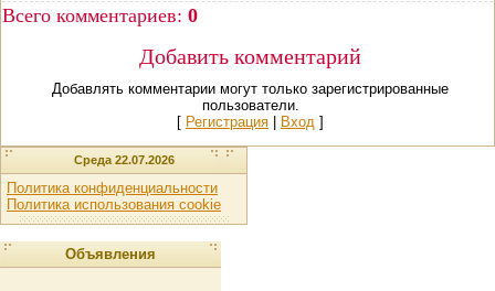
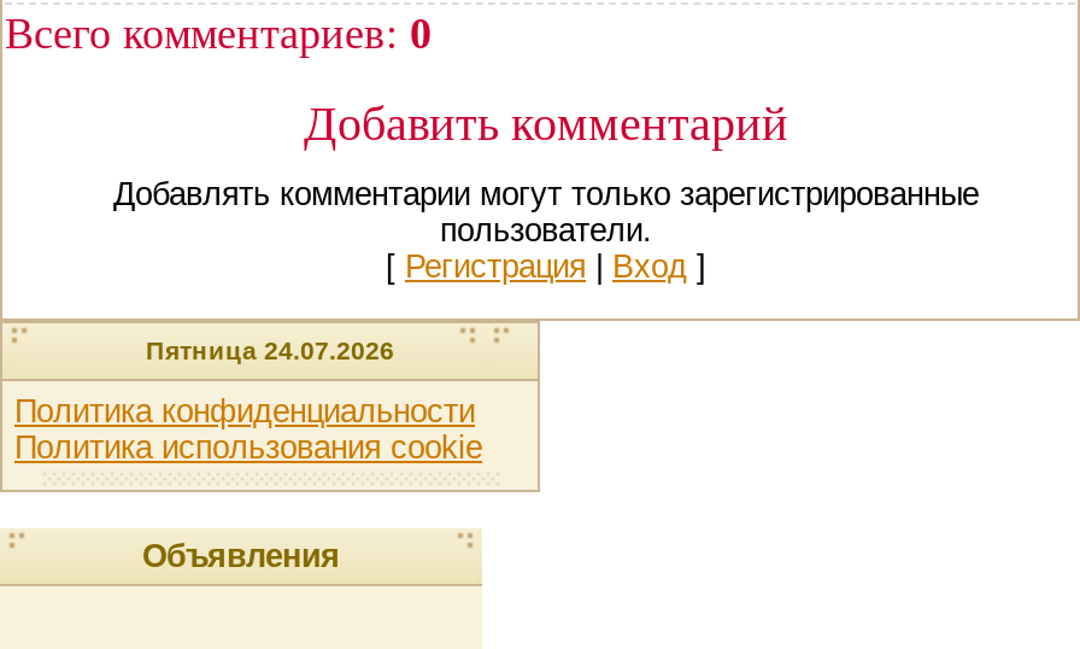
[73,153,174,166] Среда 22.07.2026 -> [146,335,394,364] Пятница 24.07.2026

